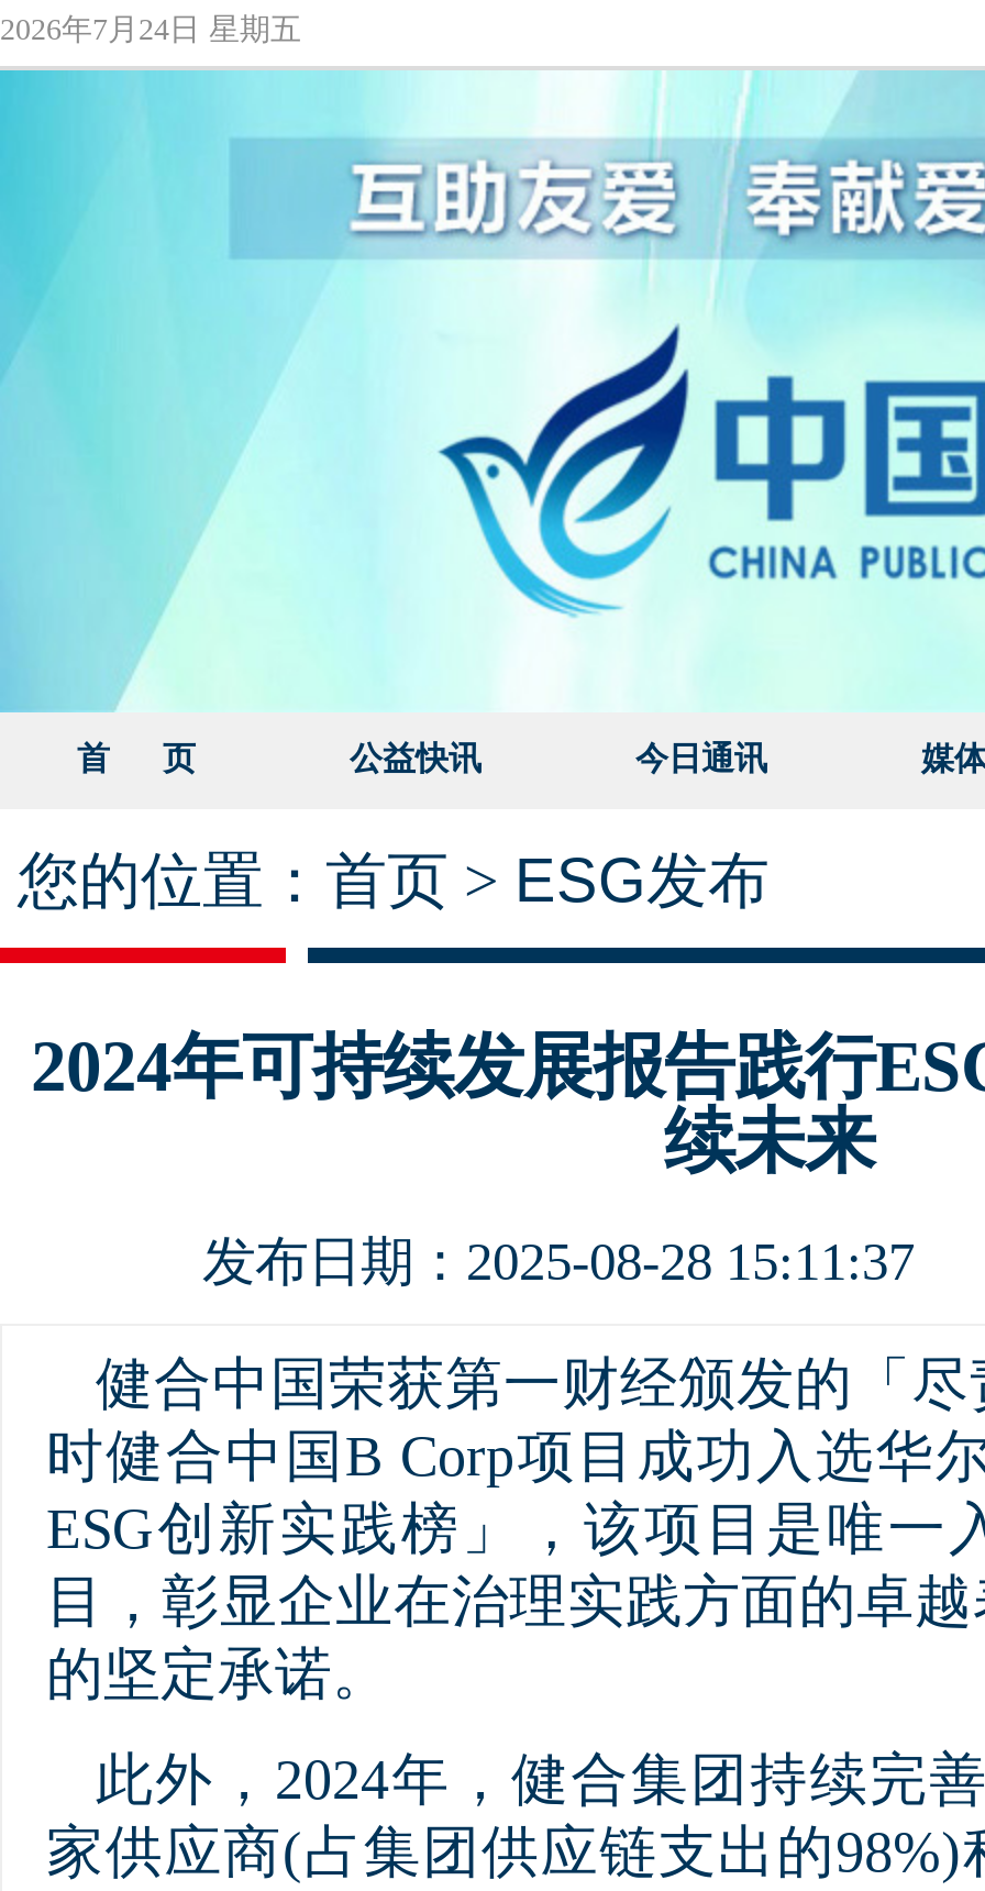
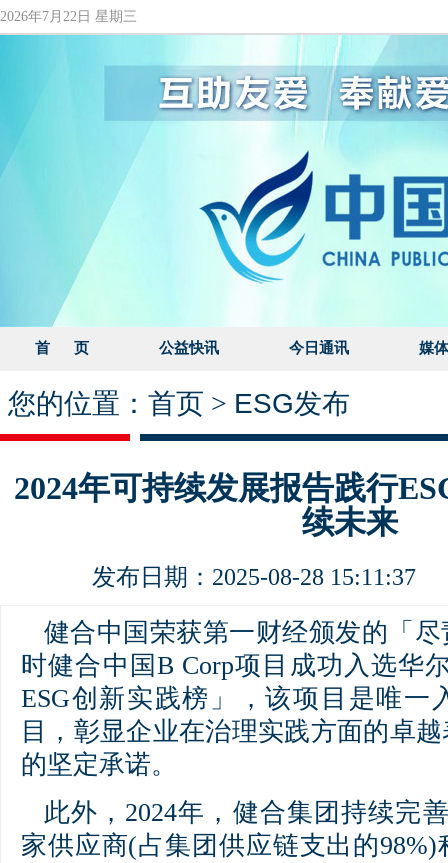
[0,13,301,46] 2026年7月24日 星期五 -> [0,9,137,24] 2026年7月22日 星期三

